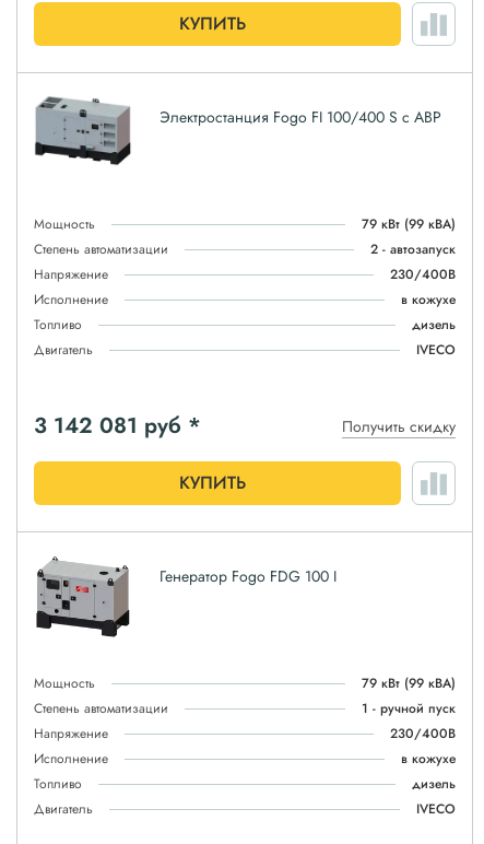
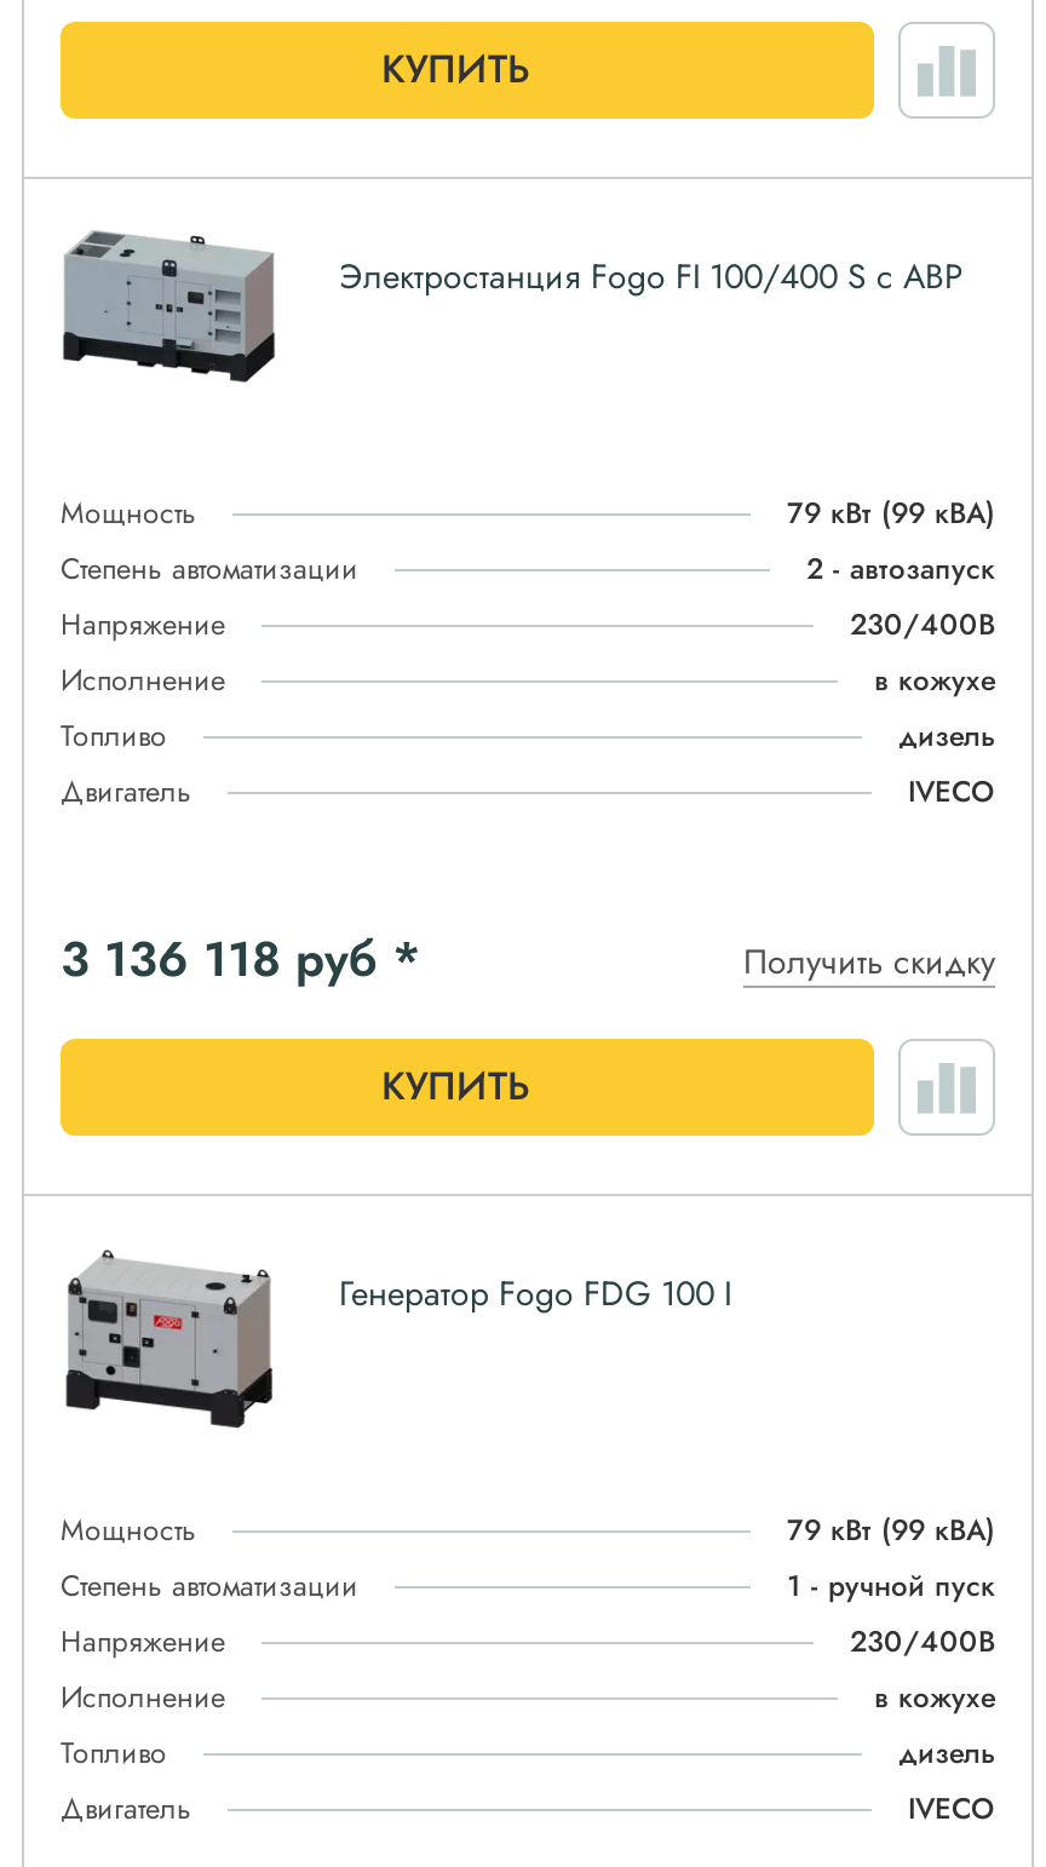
[34,410,201,442] 3 142 081 руб * -> [61,925,421,995] 3 136 118 руб *

